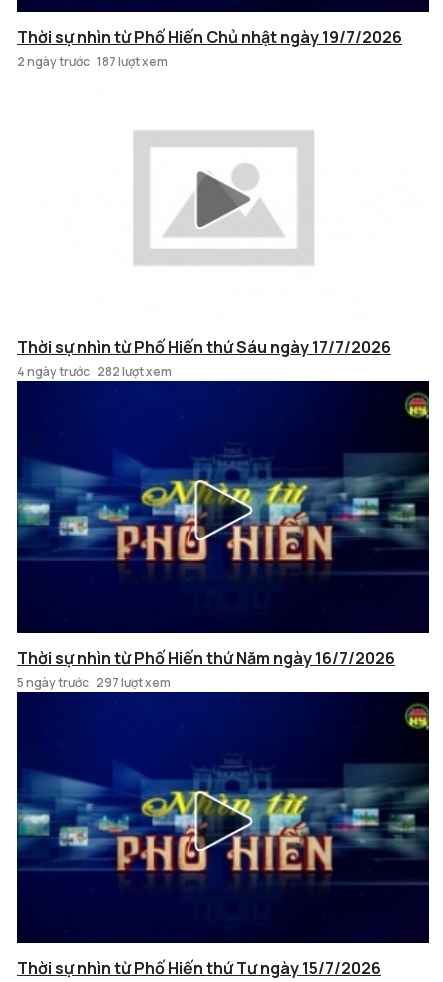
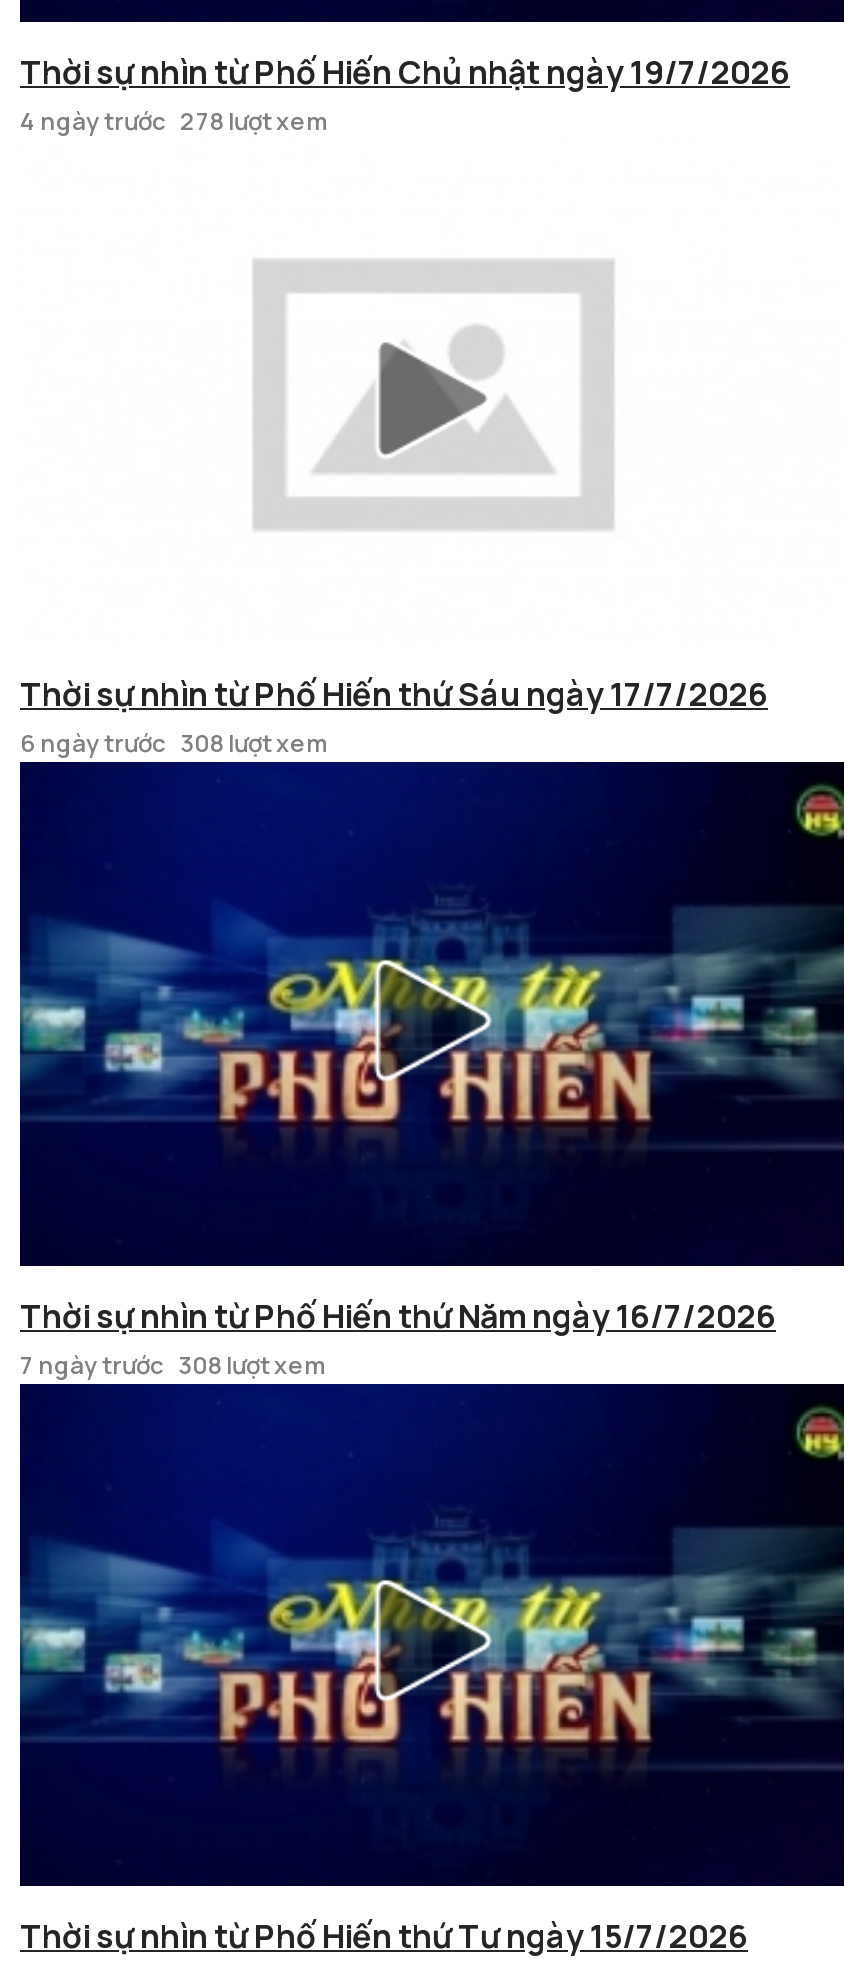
[17,52,168,69] 2 ngày trước 187 lượt xem -> [20,105,328,139] 4 ngày trước 278 lượt xem
[17,363,172,380] 4 ngày trước 282 lượt xem -> [20,726,328,760] 6 ngày trước 308 lượt xem
[17,674,171,691] 5 ngày trước 297 lượt xem -> [20,1348,326,1382] 7 ngày trước 308 lượt xem

